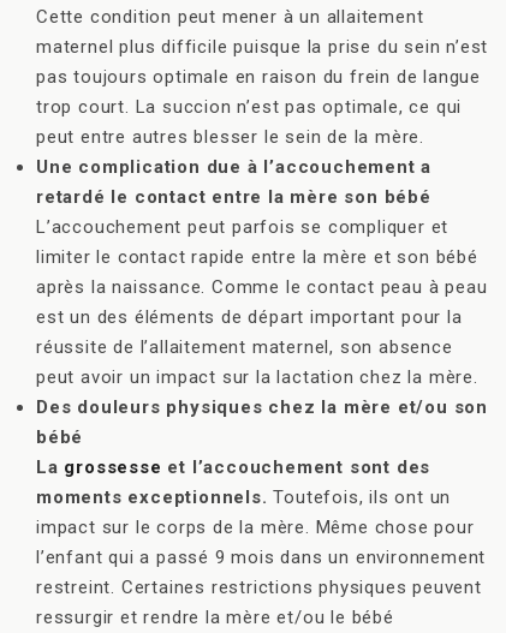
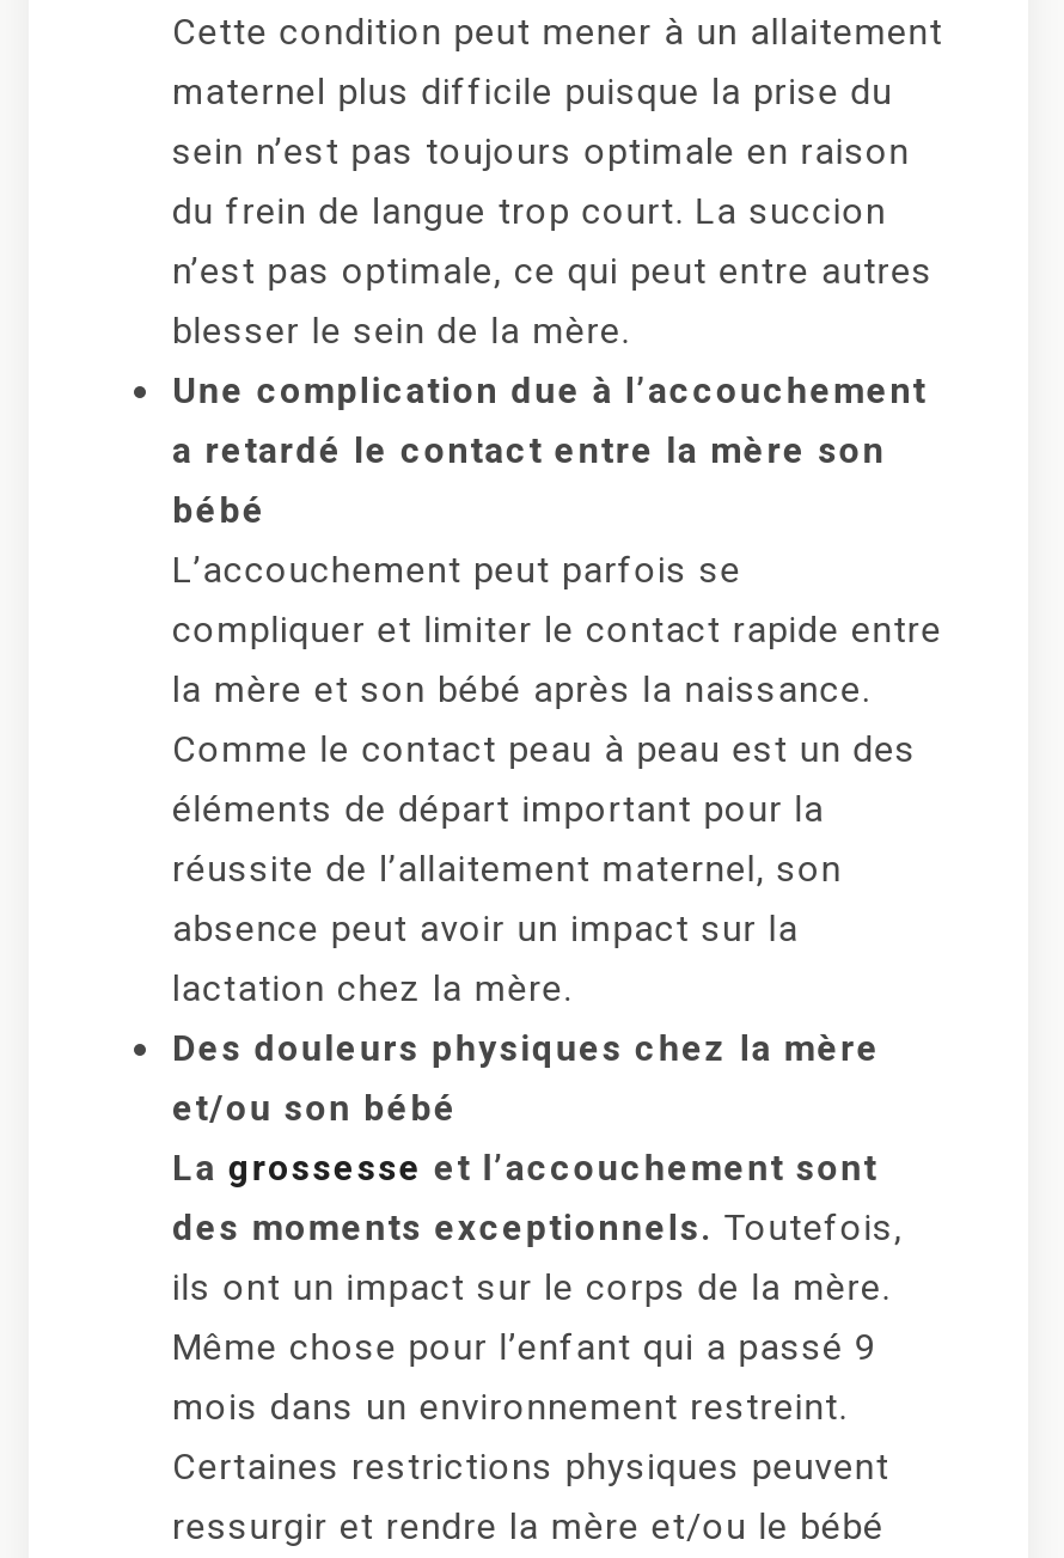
[36,36,488,418] maternel plus difficile puisque la prise du sein n’est | pas toujours optimale en raison du frein de langue | trop court. La succion n’est pas optimale, ce qui | peut entre autres blesser le sein de la mère. | Une complication due à l’accouchement a | retardé le contact entre la mère son bébé | L’accouchement peut parfois se compliquer et | limiter le contact rapide entre la mère et son bébé | après la naissance. Comme le contact peau à peau | est un des éléments de départ important pour la | réussite de l’allaitement maternel, son absence | peut avoir un impact sur la lactation chez la mère. | Des douleurs physiques chez la mère et/ou son -> [172,71,933,472] maternel plus difficile puisque la prise du | sein n’est pas toujours optimale en raison | du frein de langue trop court. La succion | n’est pas optimale, ce qui peut entre autres | blesser le sein de la mère. | Une complication due à l’accouchement | a retardé le contact entre la mère son
moved [36,426,83,448] -> [172,489,266,532]: bébé
[36,456,486,598] La grossesse et l’accouchement sont des | moments exceptionnels. Toutefois, ils ont un | impact sur le corps de la mère. Même chose pour | l’enfant qui a passé 9 mois dans un environnement | restreint. Certaines restrictions physiques peuvent -> [172,549,942,1489] L’accouchement peut parfois se | compliquer et limiter le contact rapide entre | la mère et son bébé après la naissance. | Comme le contact peau à peau est un des | éléments de départ important pour la | réussite de l’allaitement maternel, son | absence peut avoir un impact sur la | lactation chez la mère. | Des douleurs physiques chez la mère | et/ou son bébé | La grossesse et l’accouchement sont | des moments exceptionnels. Toutefois, | ils ont un impact sur le corps de la mère. | Même chose pour l’enfant qui a passé 9 | mois dans un environnement restreint. | Certaines restrictions physiques peuvent

